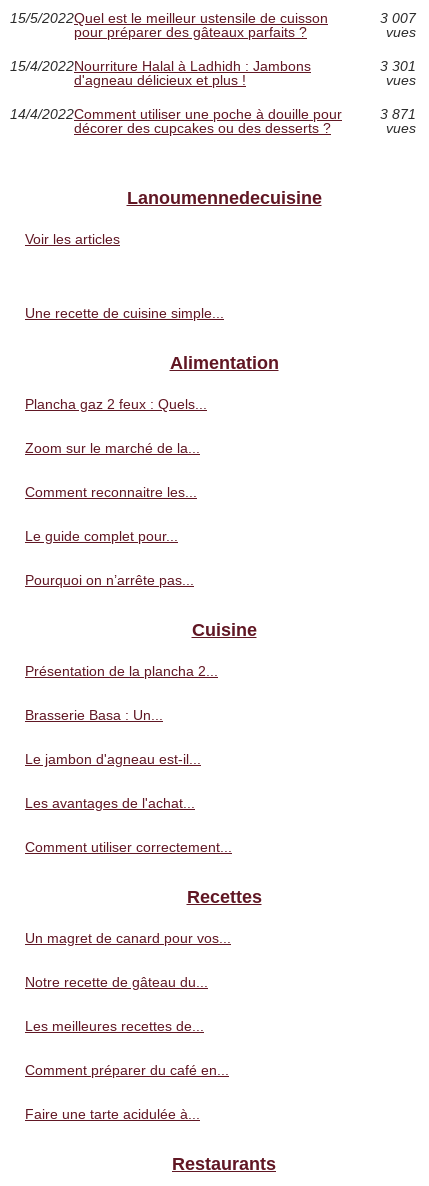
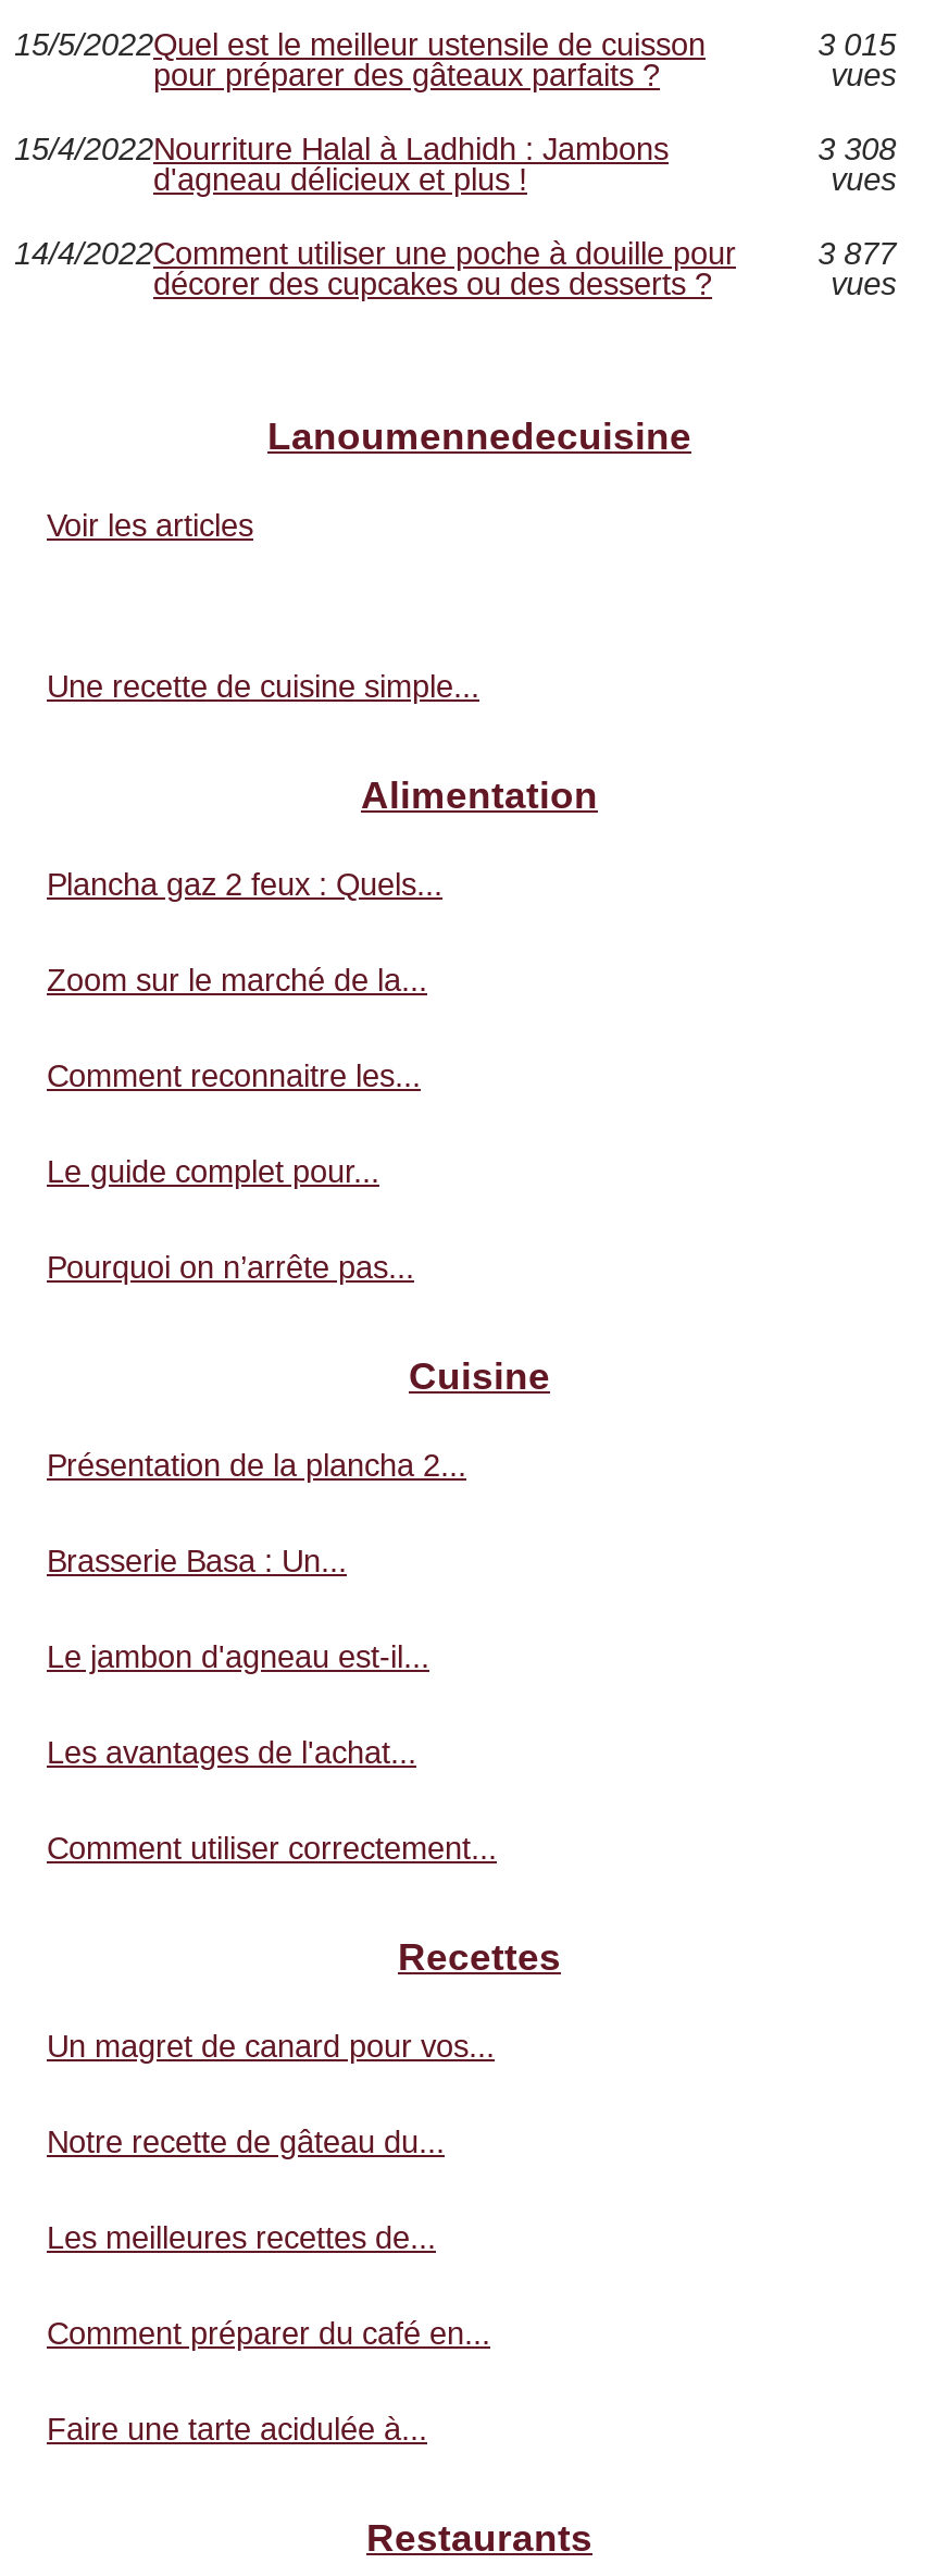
[380,10,416,26] 3 007 -> [818,26,896,61] 3 015
[380,58,416,74] 3 301 -> [818,131,896,166] 3 308
[380,106,416,122] 3 871 -> [818,235,896,270] 3 877

